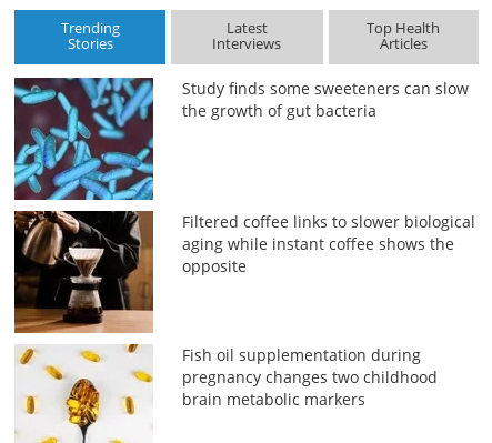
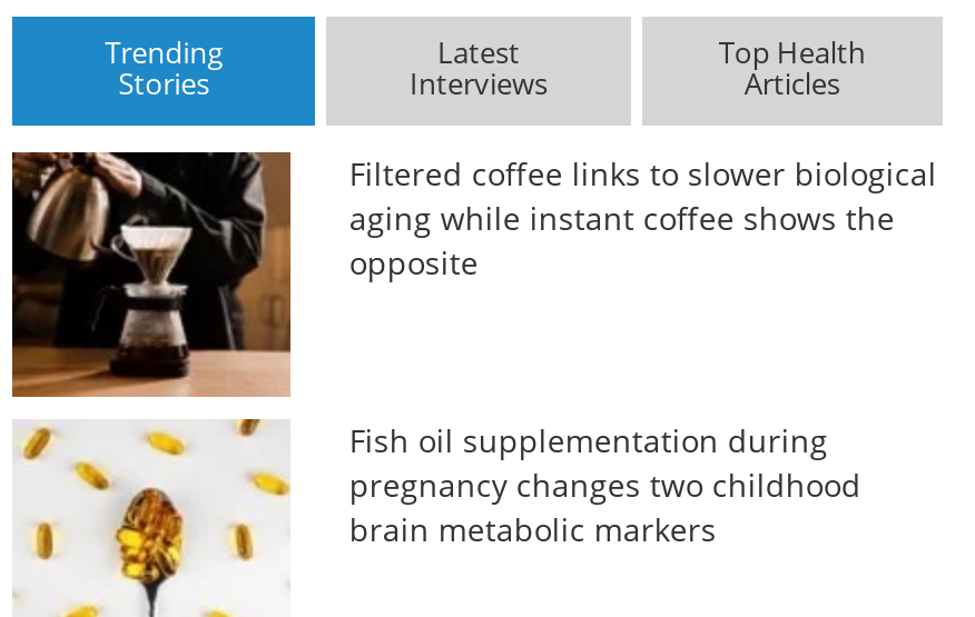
[13,77,469,201] [image] | Study finds some sweeteners can slow | the growth of gut bacteria -> none

